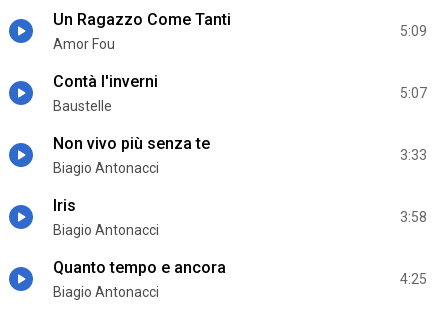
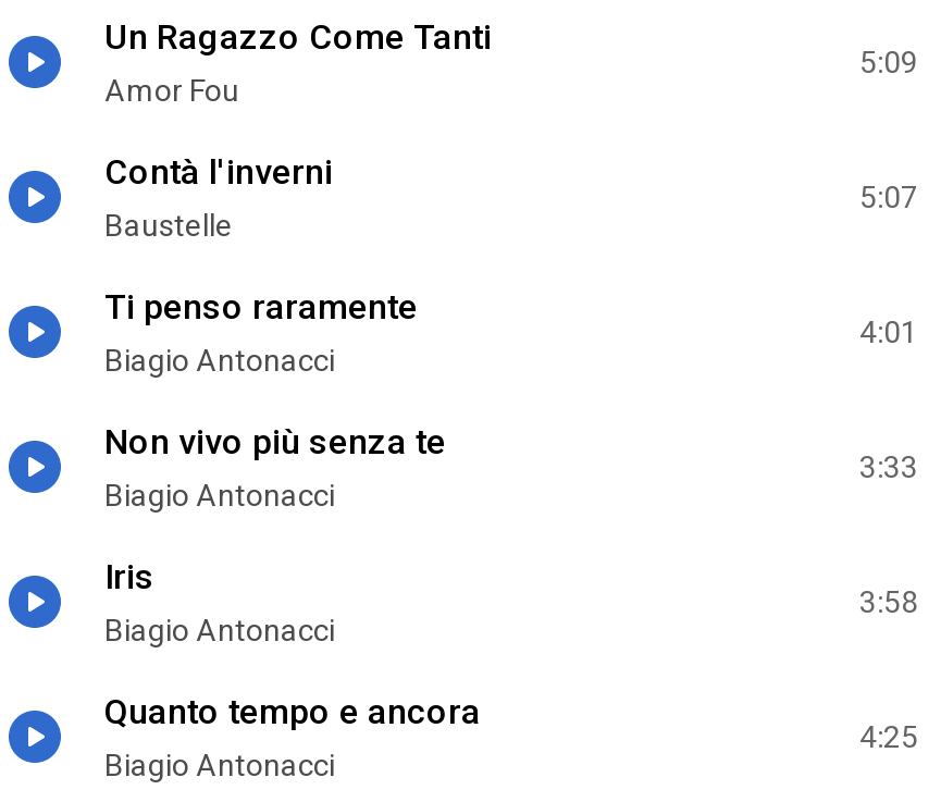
none -> [104,285,418,377] Ti penso raramente | Biagio Antonacci
none -> [859,314,918,348] 4:01

